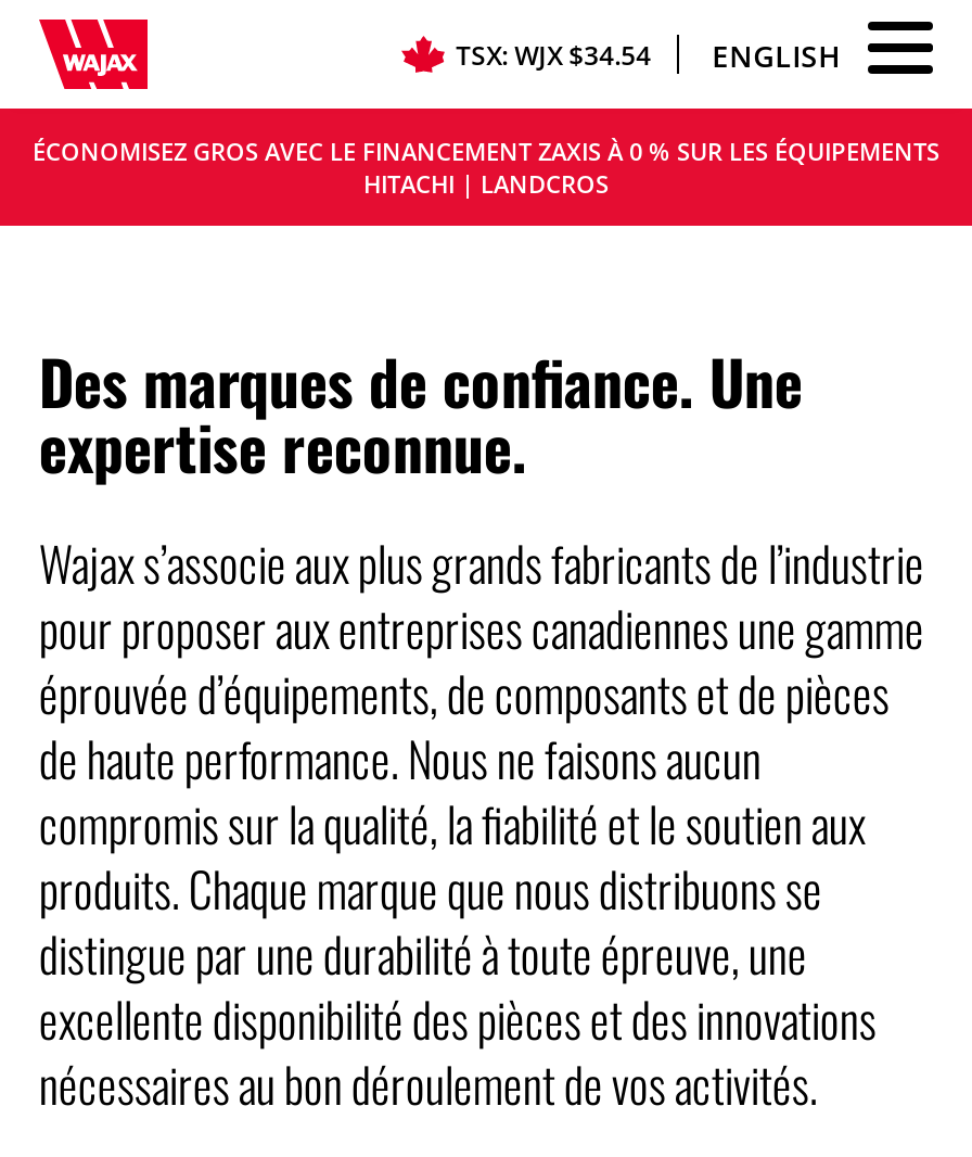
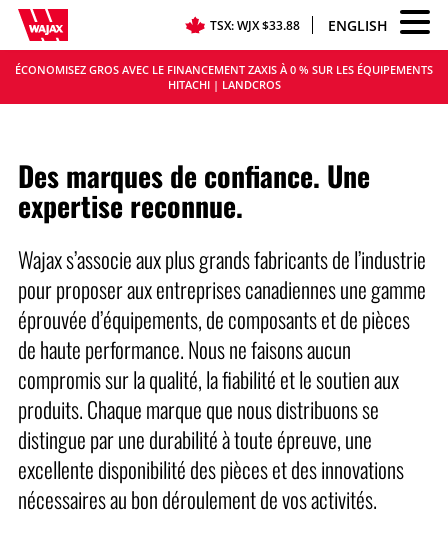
[456,36,651,73] TSX WJX $34.54 -> [210,17,300,34] TSX WJX $33.88

